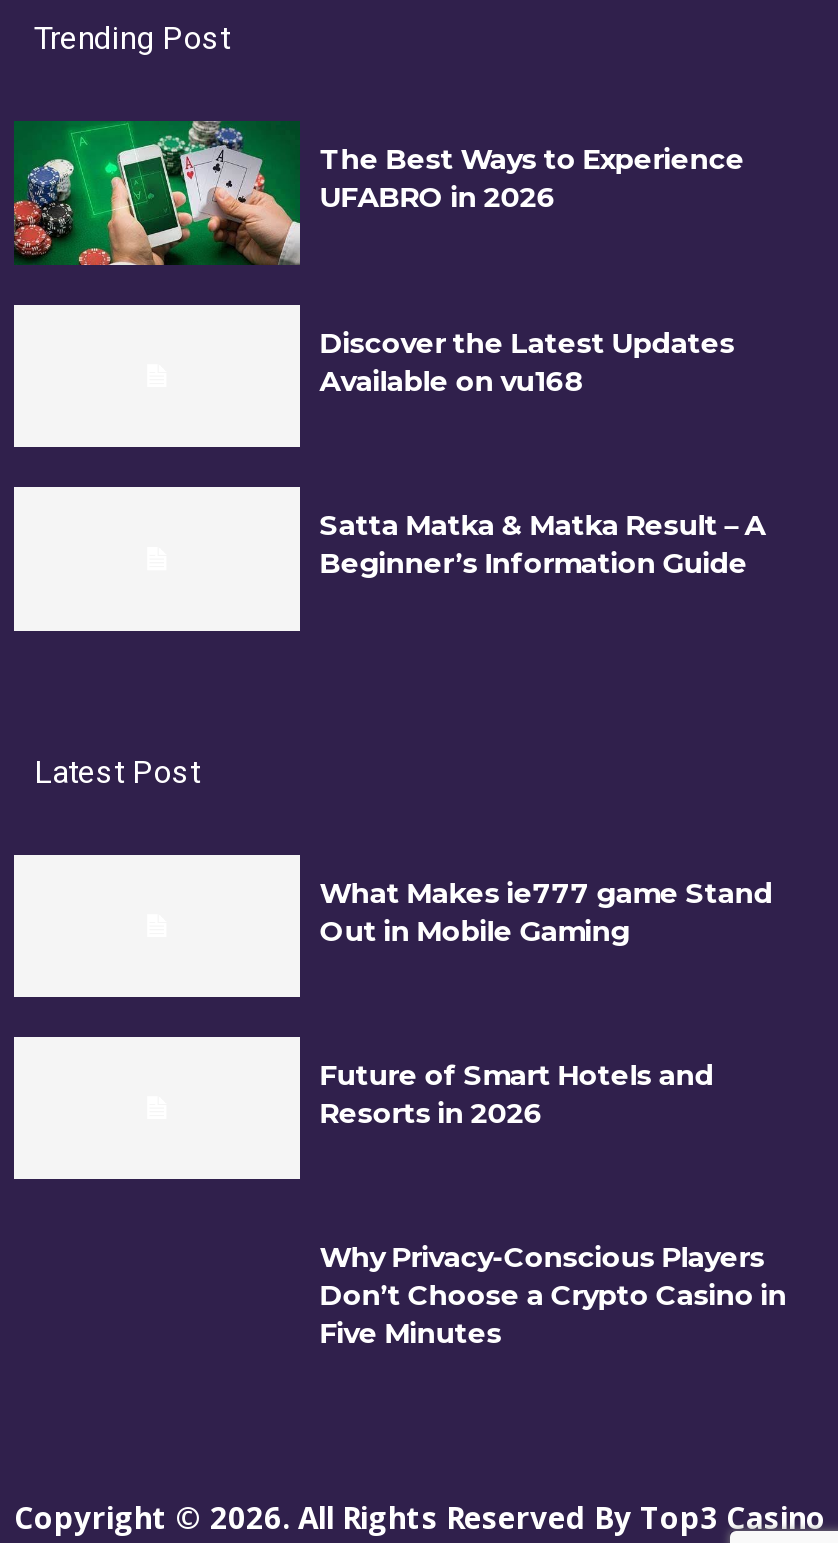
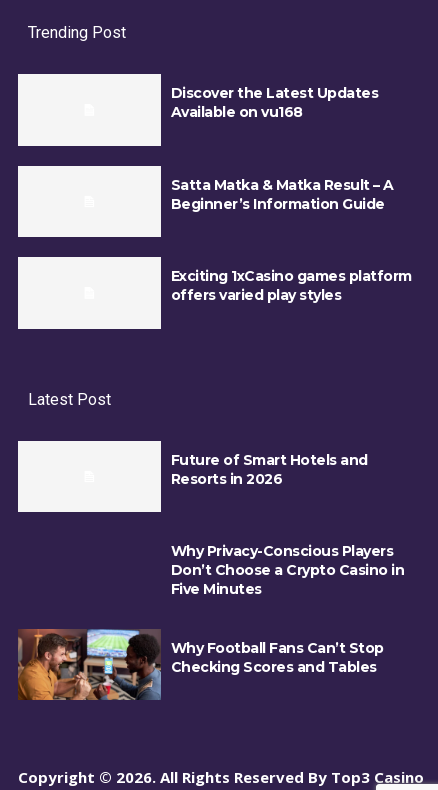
[12,121,745,267] [image] | The Best Ways to Experience | UFABRO in 2026 -> none
moved [320,324,766,581] -> [171,84,394,213]: Discover the Latest Updates | Satta Matka & Matka Result – A | Beginner’s Information Guide
none -> [171,267,412,304] Exciting 1xCasino games platform | offers varied play styles
[320,874,773,948] What Makes ie777 game Stand | Out in Mobile Gaming -> none
moved [320,1057,787,1352] -> [171,450,404,598]: Future of Smart Hotels and | Resorts in 2026 | Why Privacy-Conscious Players | Don’t Choose a Crypto Casino in | Five Minutes
none -> [17,628,384,701] [image] | Why Football Fans Can’t Stop | Checking Scores and Tables

